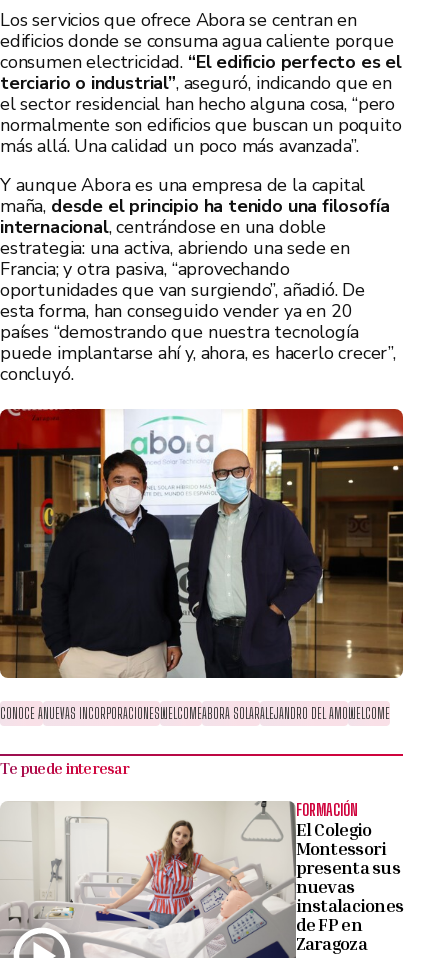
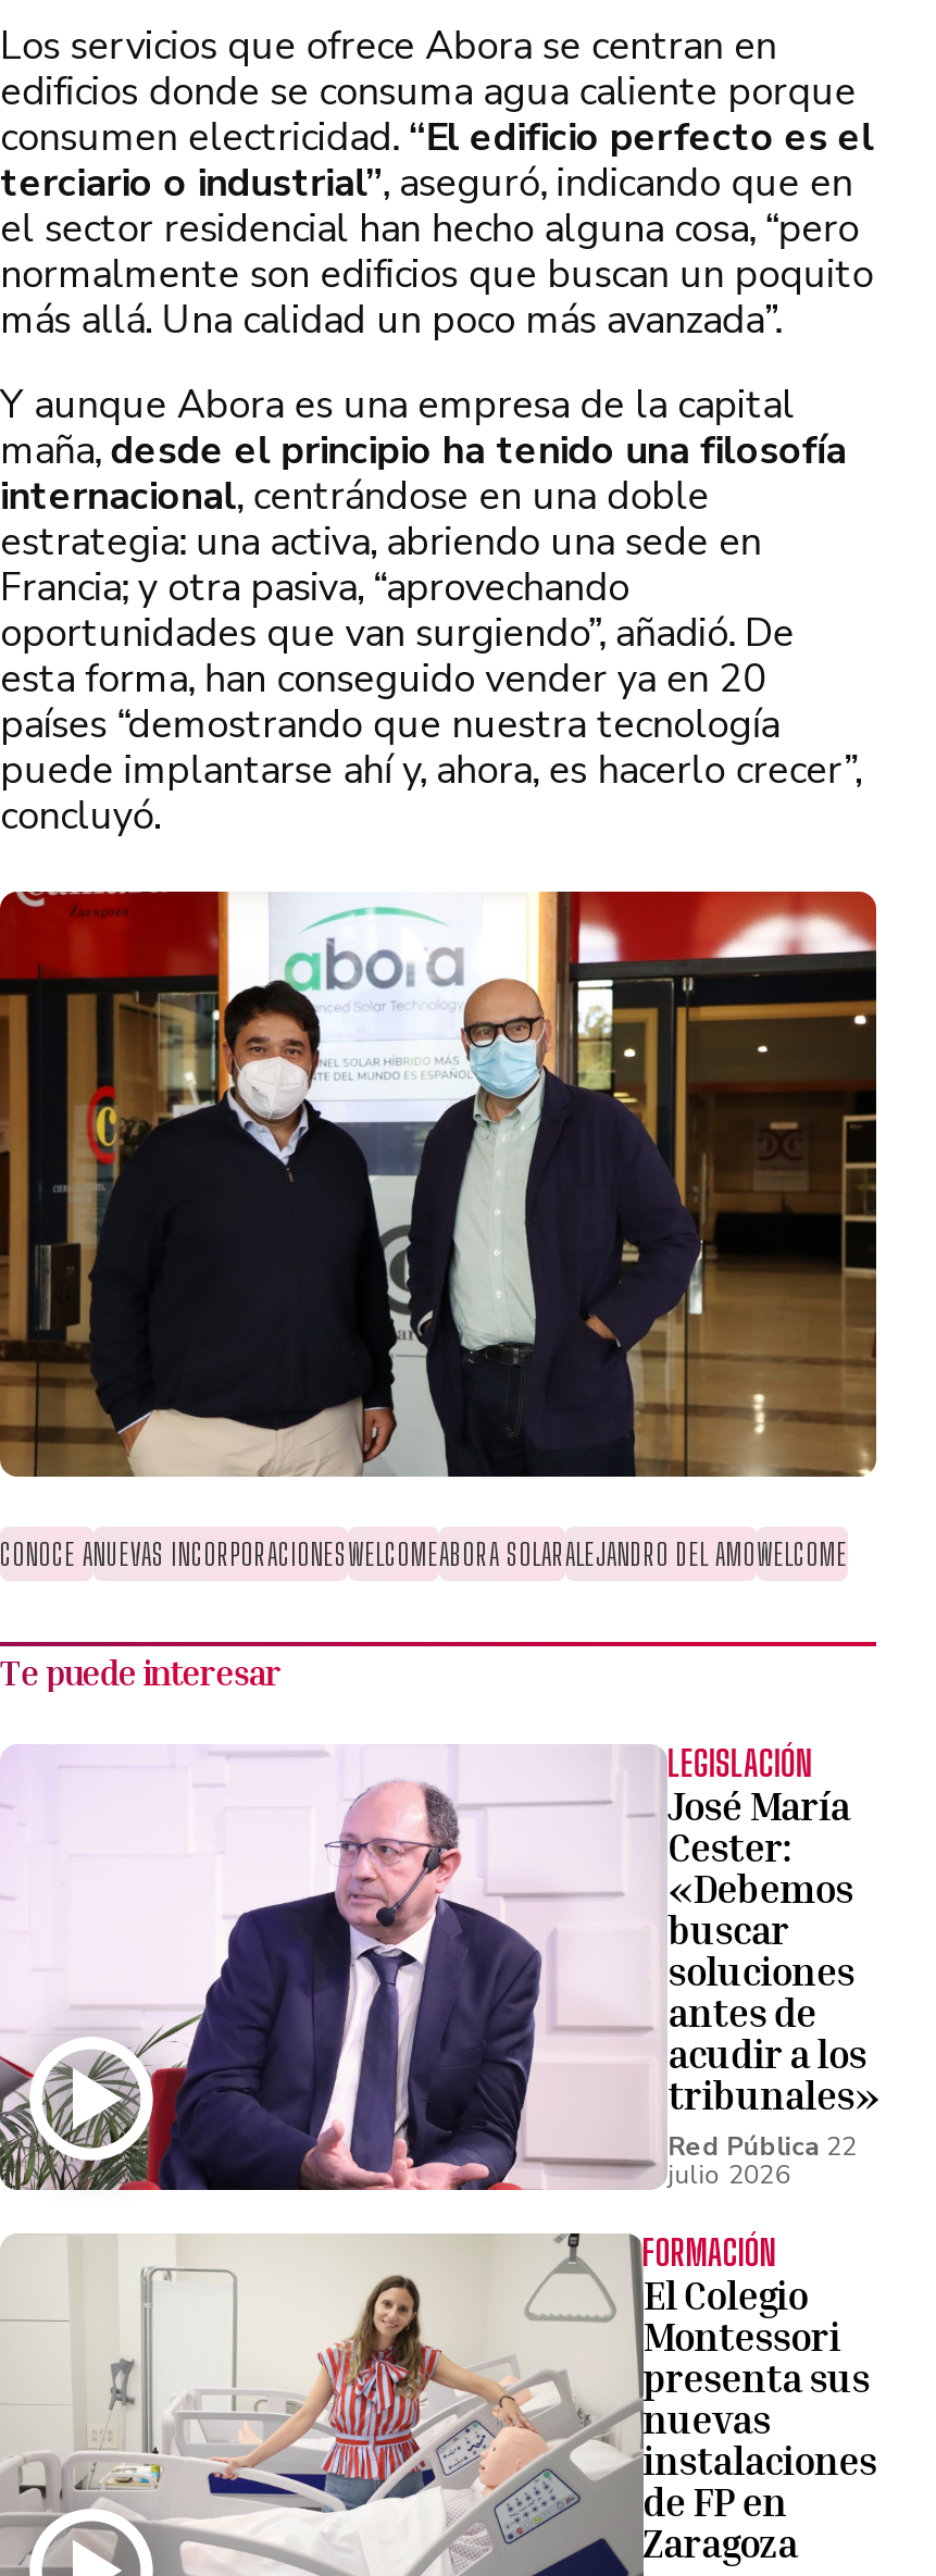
none -> [7,1742,877,2192] [image] | LEGISLACIÓN | José María | Cester: | «Debemos | buscar | soluciones | antes de | acudir a los | tribunales» | Red Pública 22 | julio 2026

